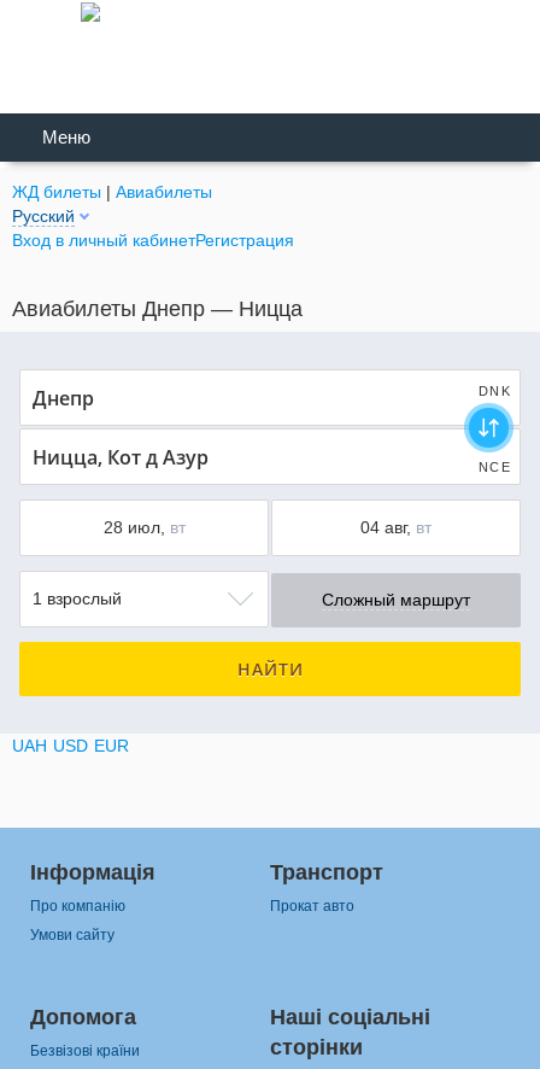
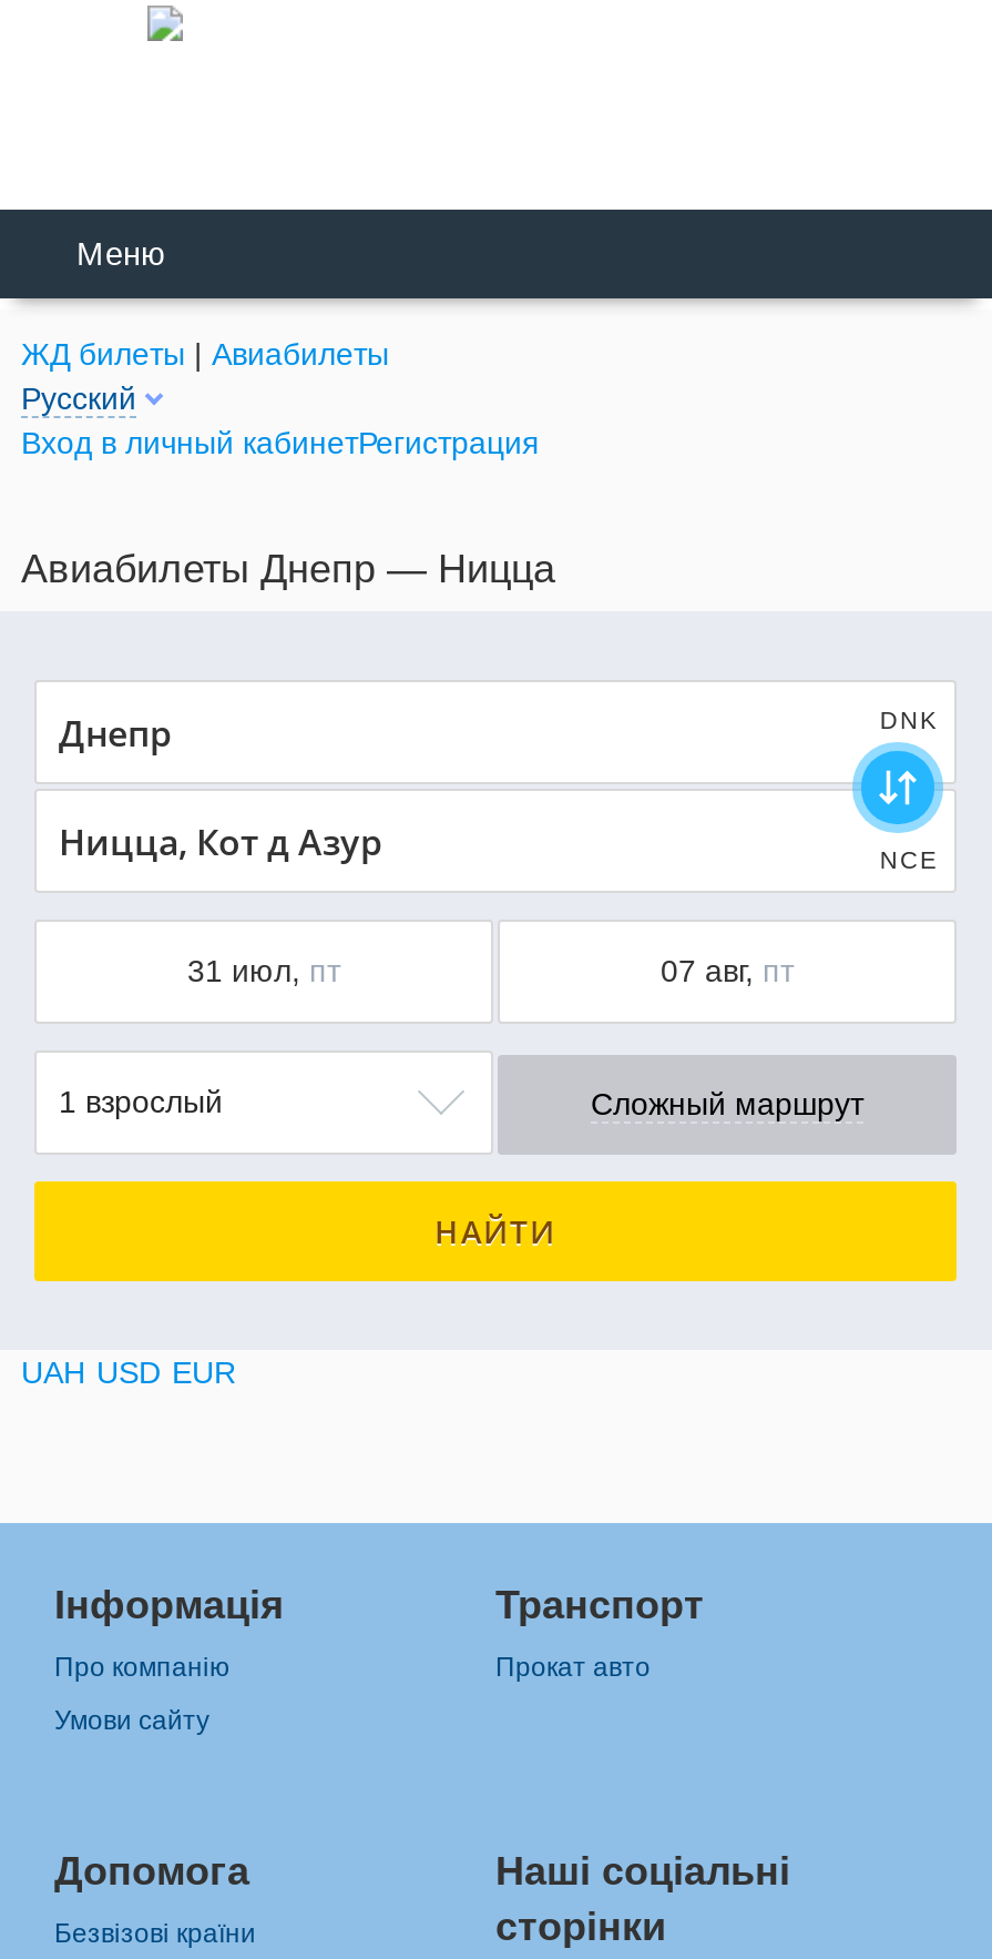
[103,518,185,537] 28 июл, вт -> [187,953,340,988] 31 июл, пт
[360,518,432,537] 04 авг, вт -> [661,953,794,988] 07 авг, пт

